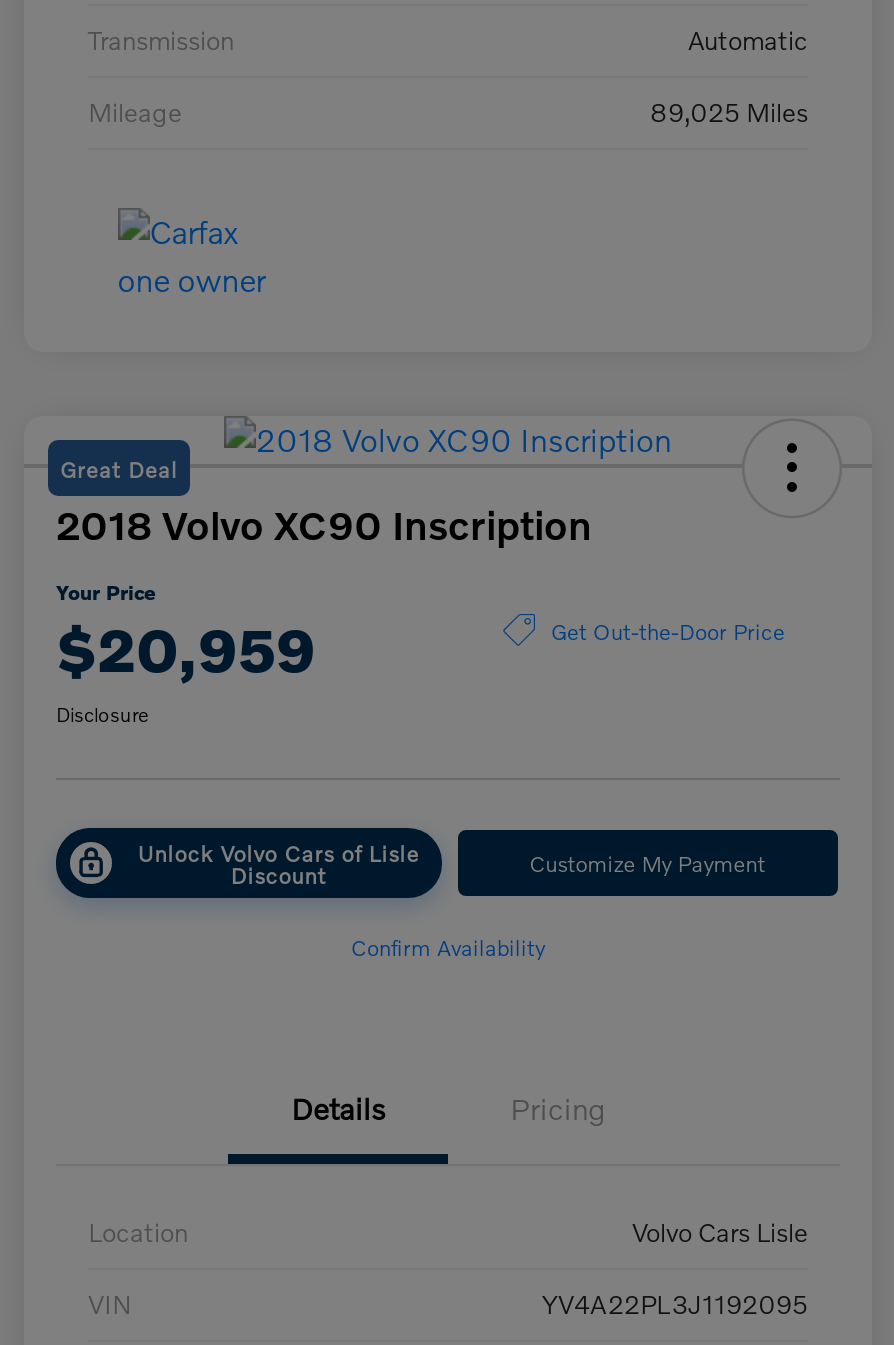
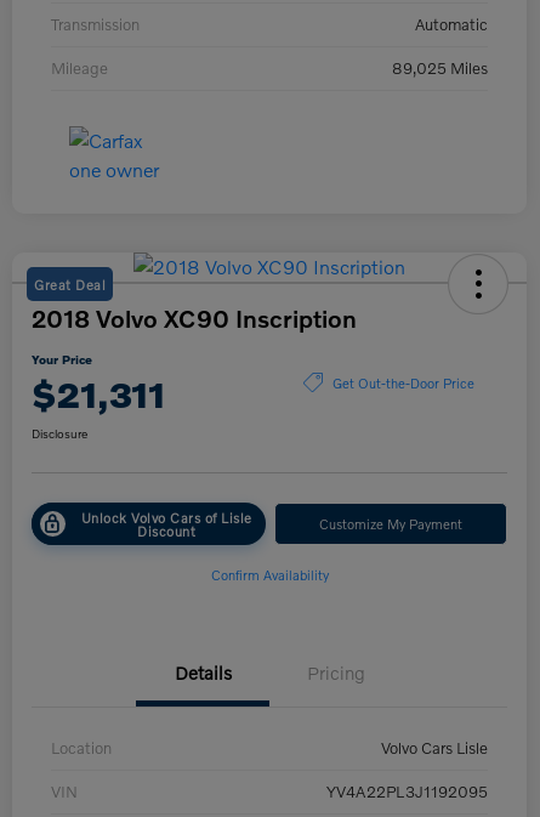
[56,614,316,684] $20,959 -> [32,373,165,415] $21,311

